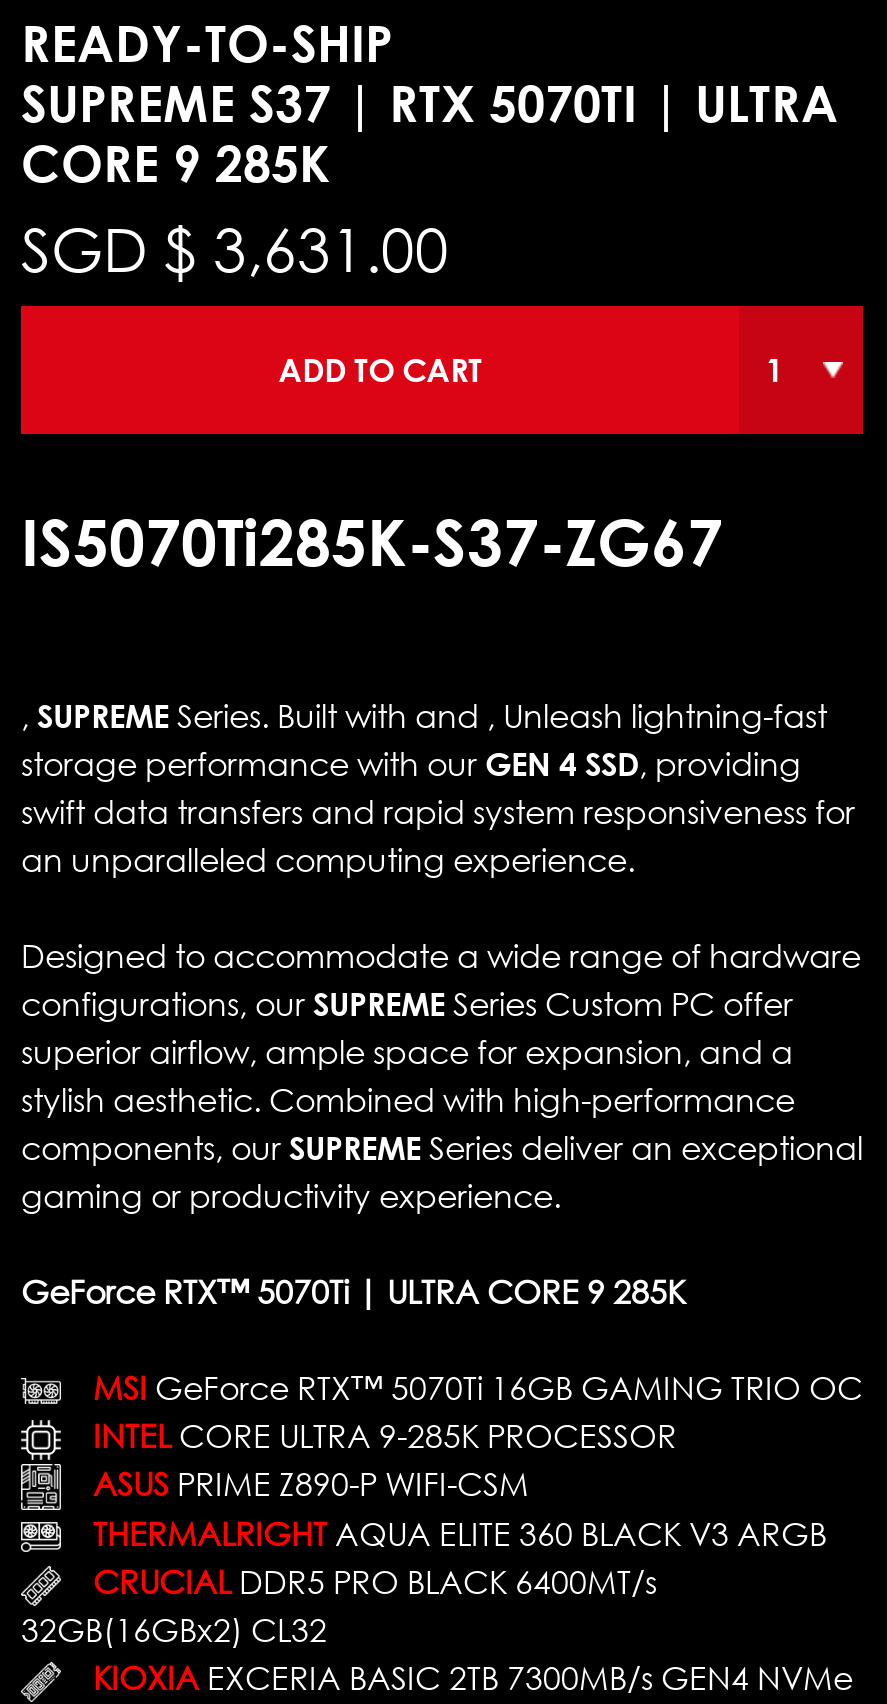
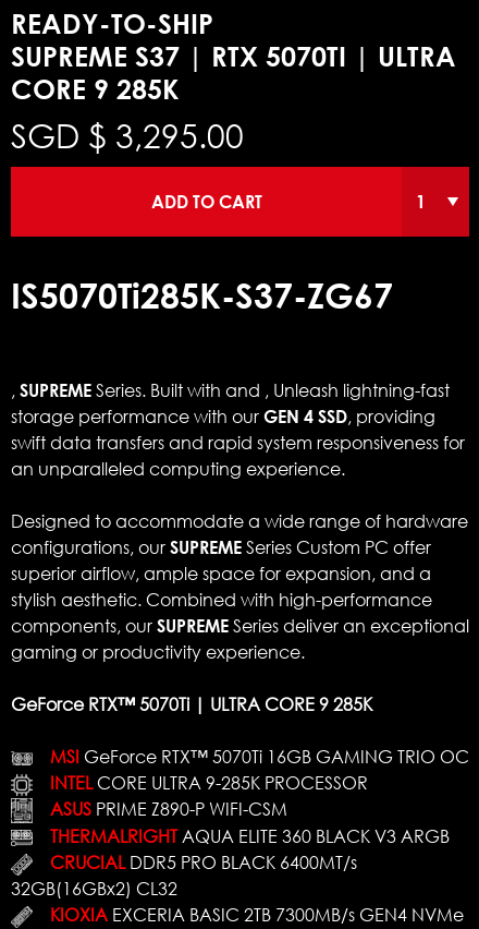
[21,212,449,286] SGD $3,631.00 -> [11,116,244,156] SGD $3,295.00

